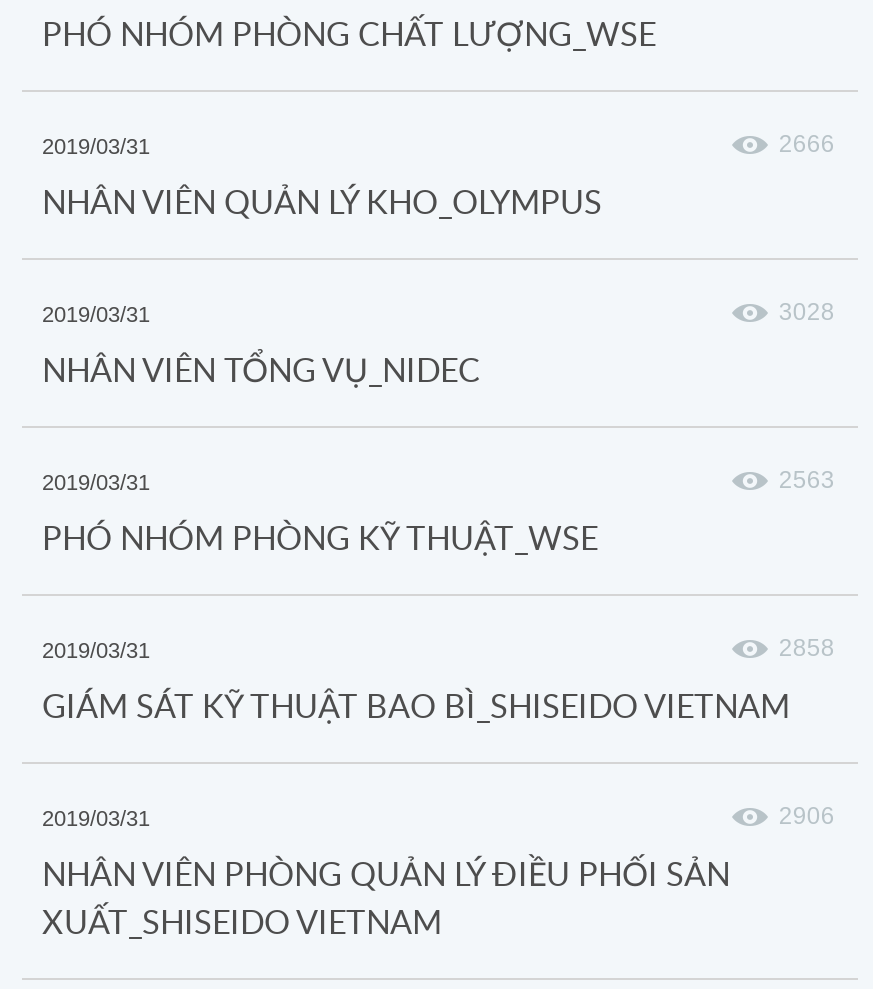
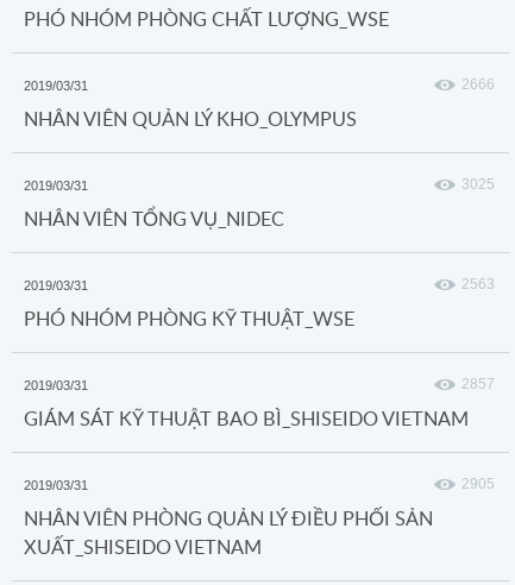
[779,298,835,326] 3028 -> [462,176,495,193] 3025
[779,634,835,662] 2858 -> [462,376,495,392] 2857
[779,802,835,830] 2906 -> [462,476,495,492] 2905

